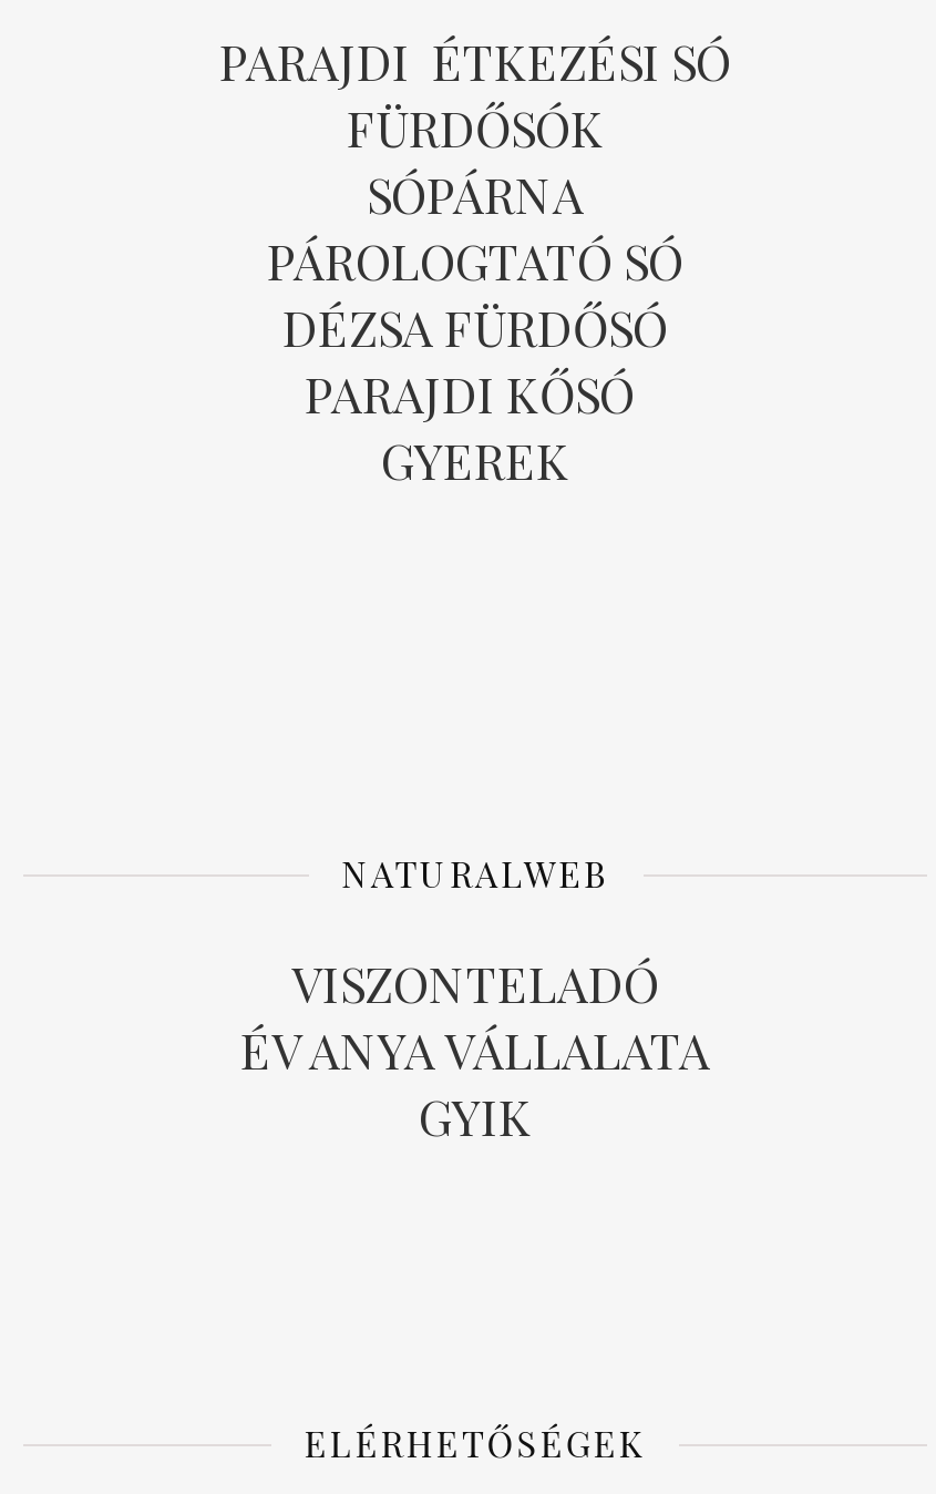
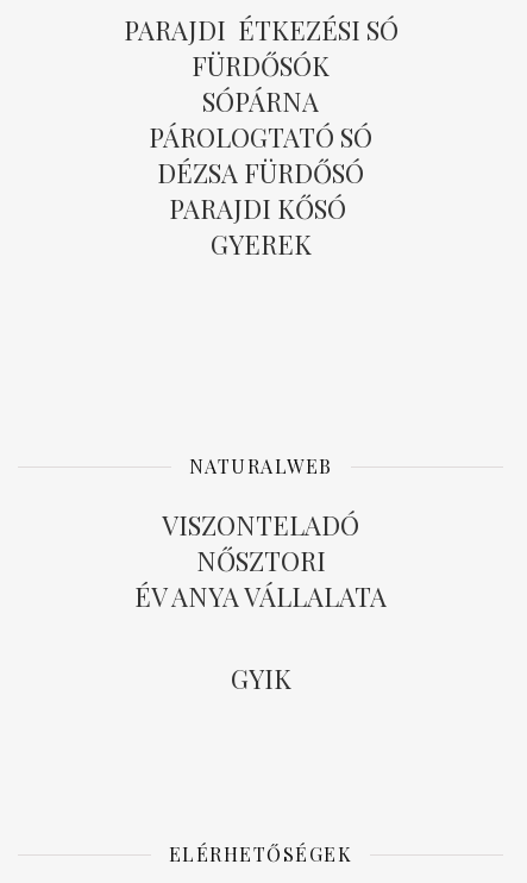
none -> [196,543,325,578] NŐSZTORI

